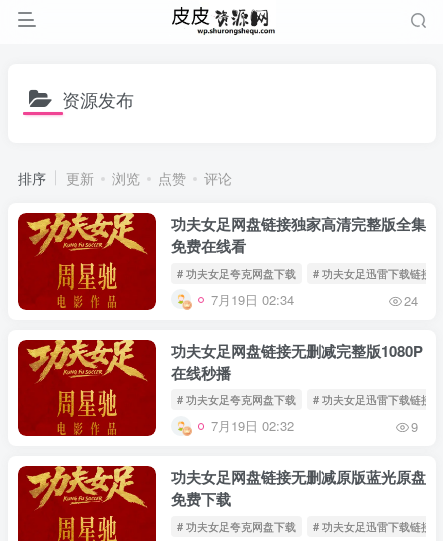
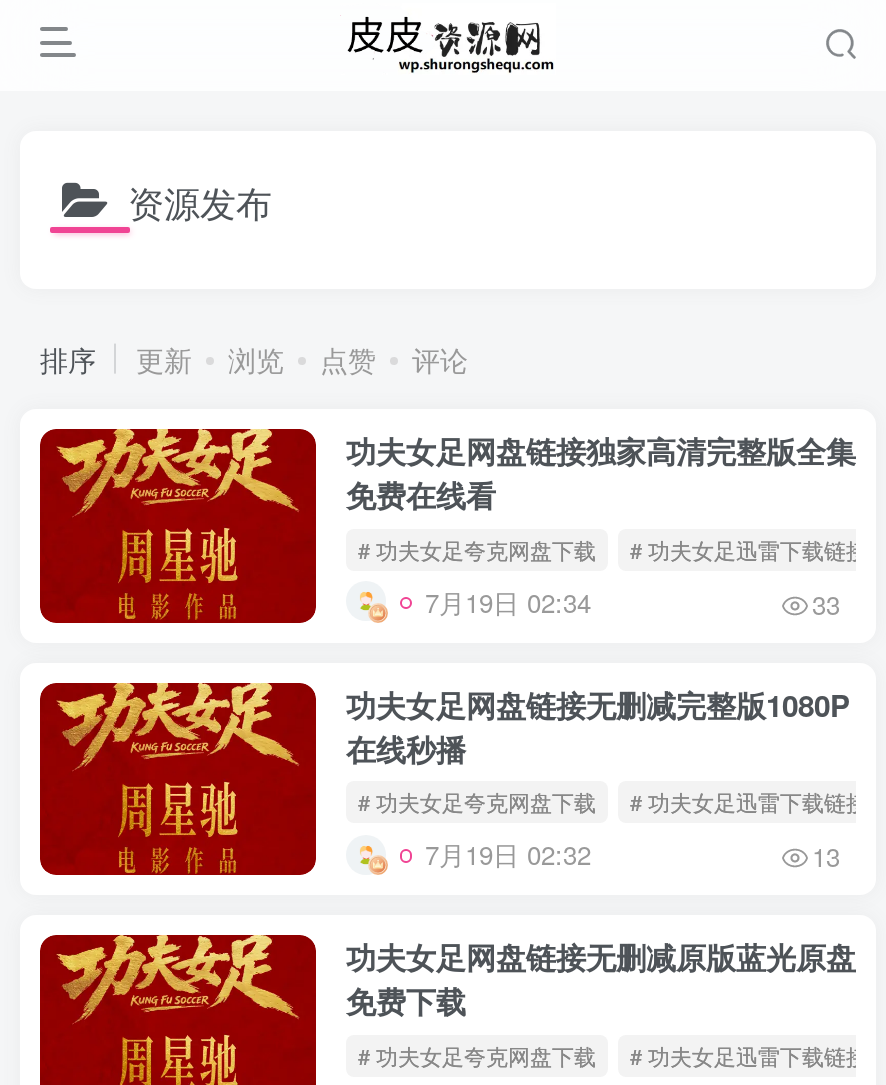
[404,291,418,310] 24 -> [812,584,840,622] 33
[411,417,418,436] 9 -> [812,837,840,875] 13

